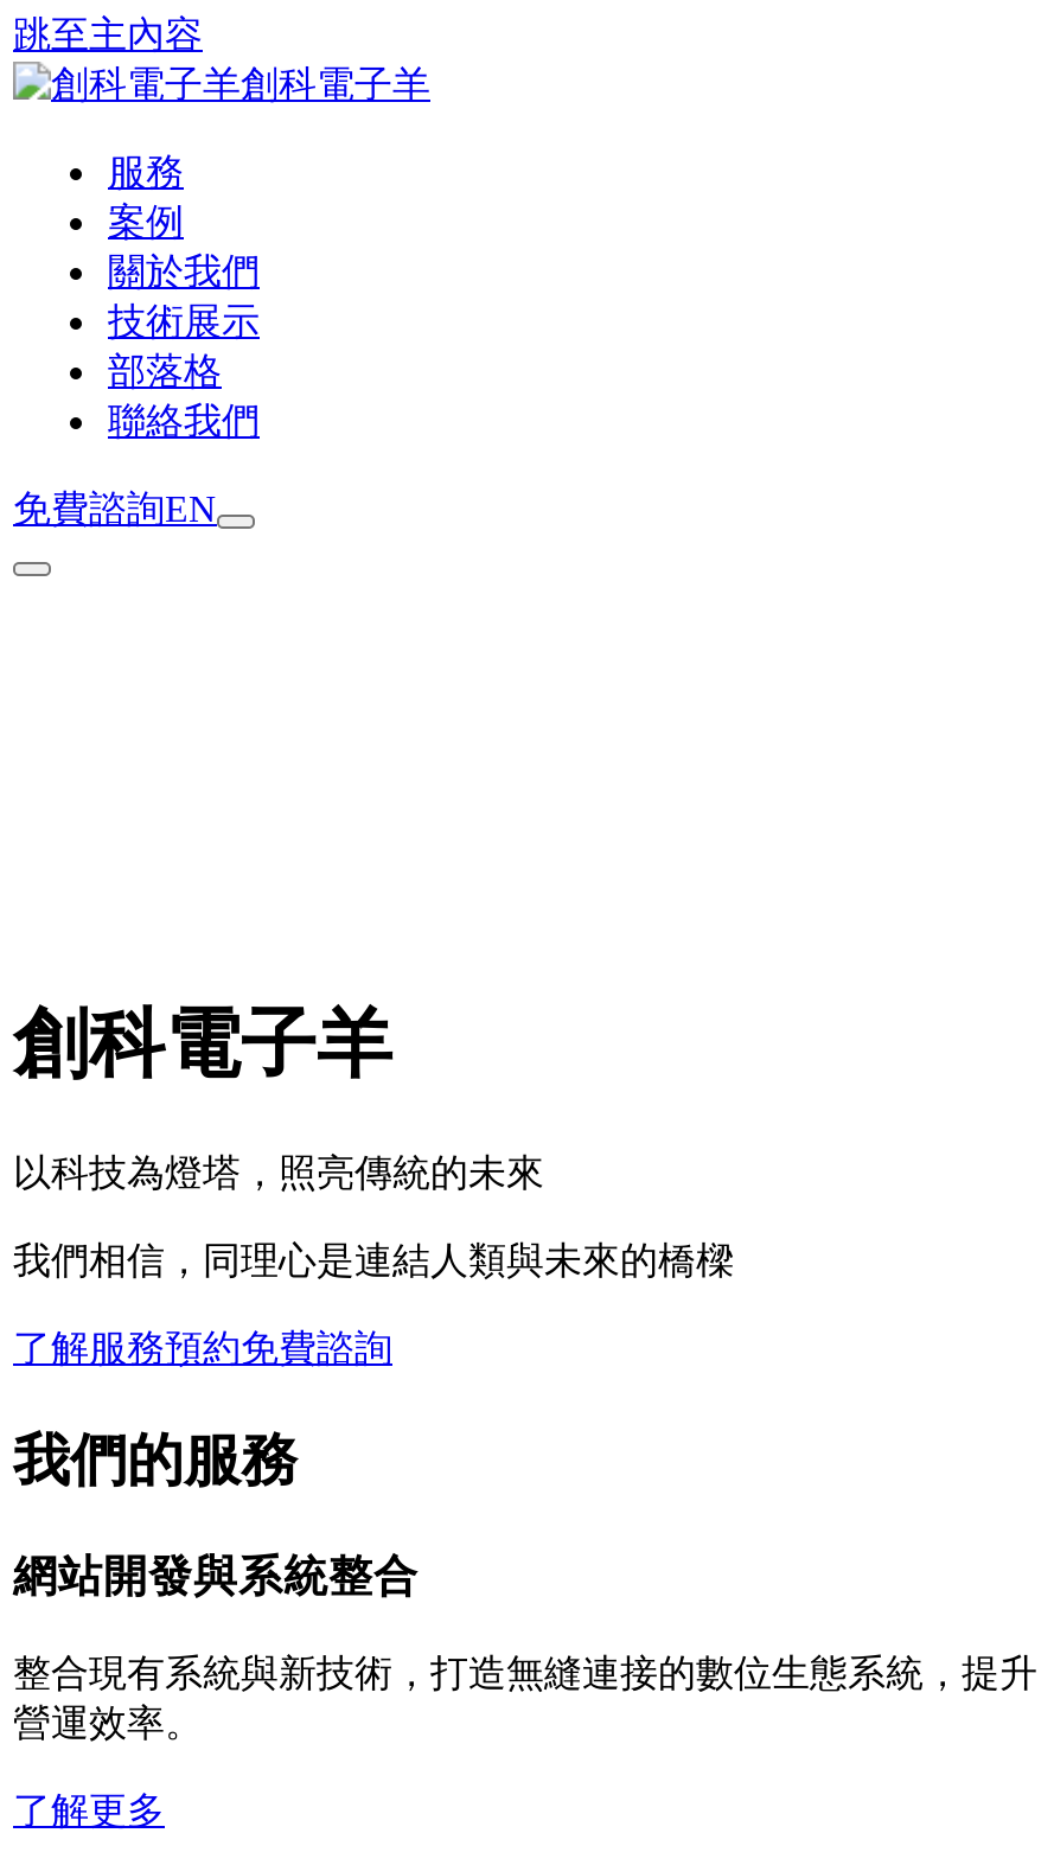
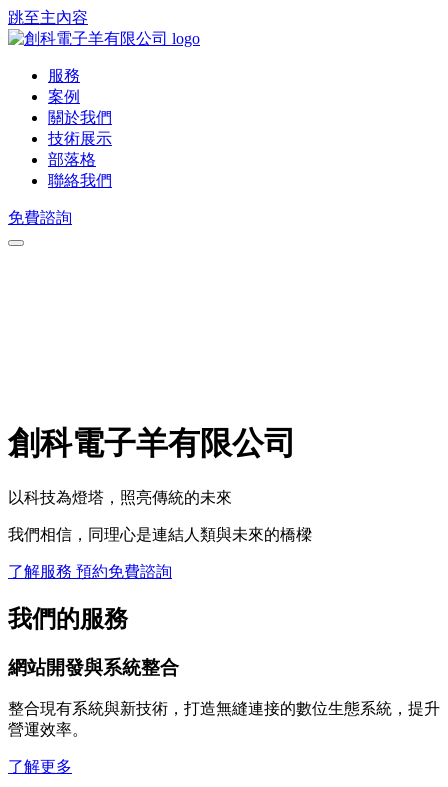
[241,64,430,104] 創科電子羊 -> none
[13,488,217,529] 免費諮詢EN -> [8,209,72,226] 免費諮詢
[13,1002,392,1087] 創科電子羊 -> [8,425,296,461] 創科電子羊有限公司

